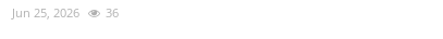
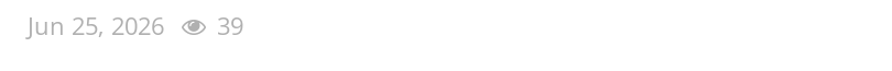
[12,4,119,20] Jun 25, 2026 36 -> [28,8,243,41] Jun 25, 2026 39

